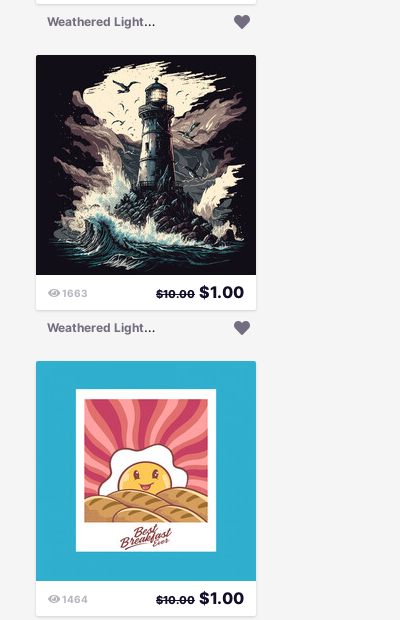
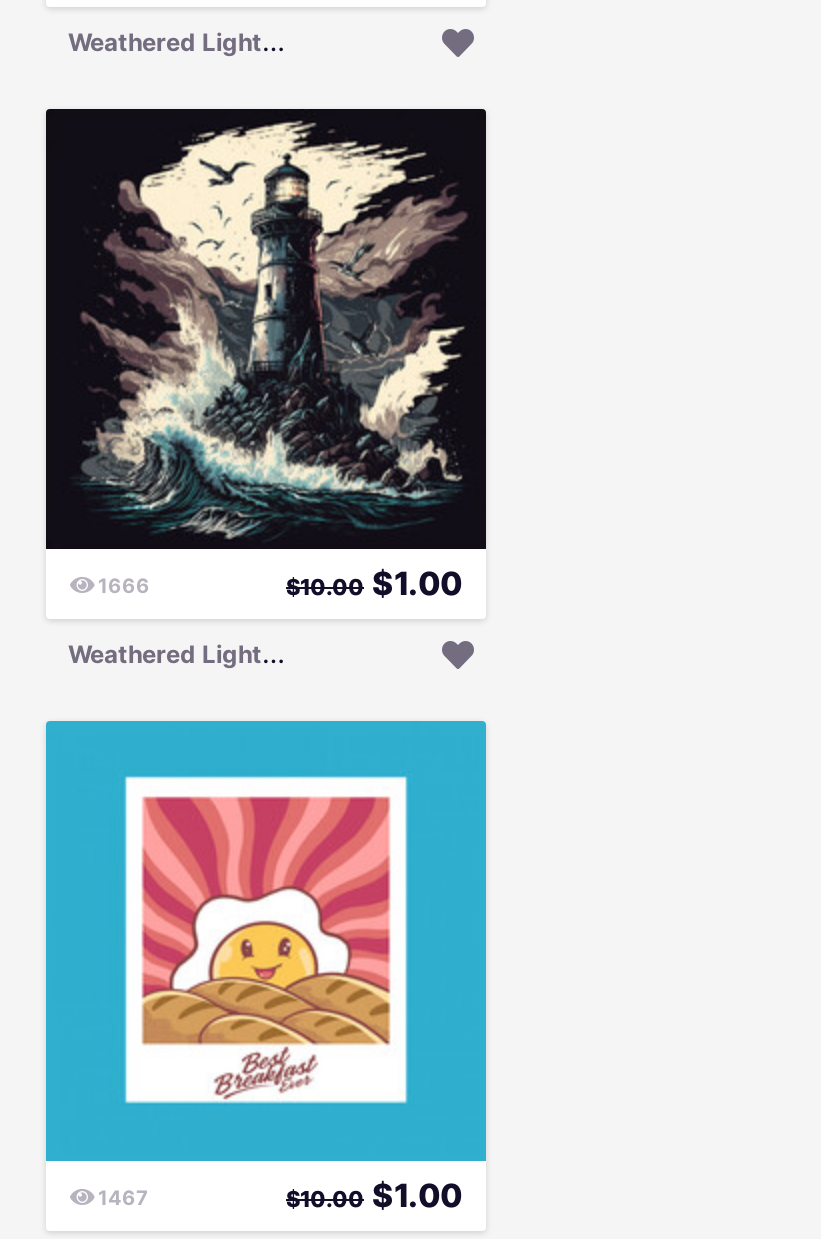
[60,287,88,299] 1663 -> [94,573,150,597] 1666
[60,593,88,605] 1464 -> [94,1185,148,1209] 1467

